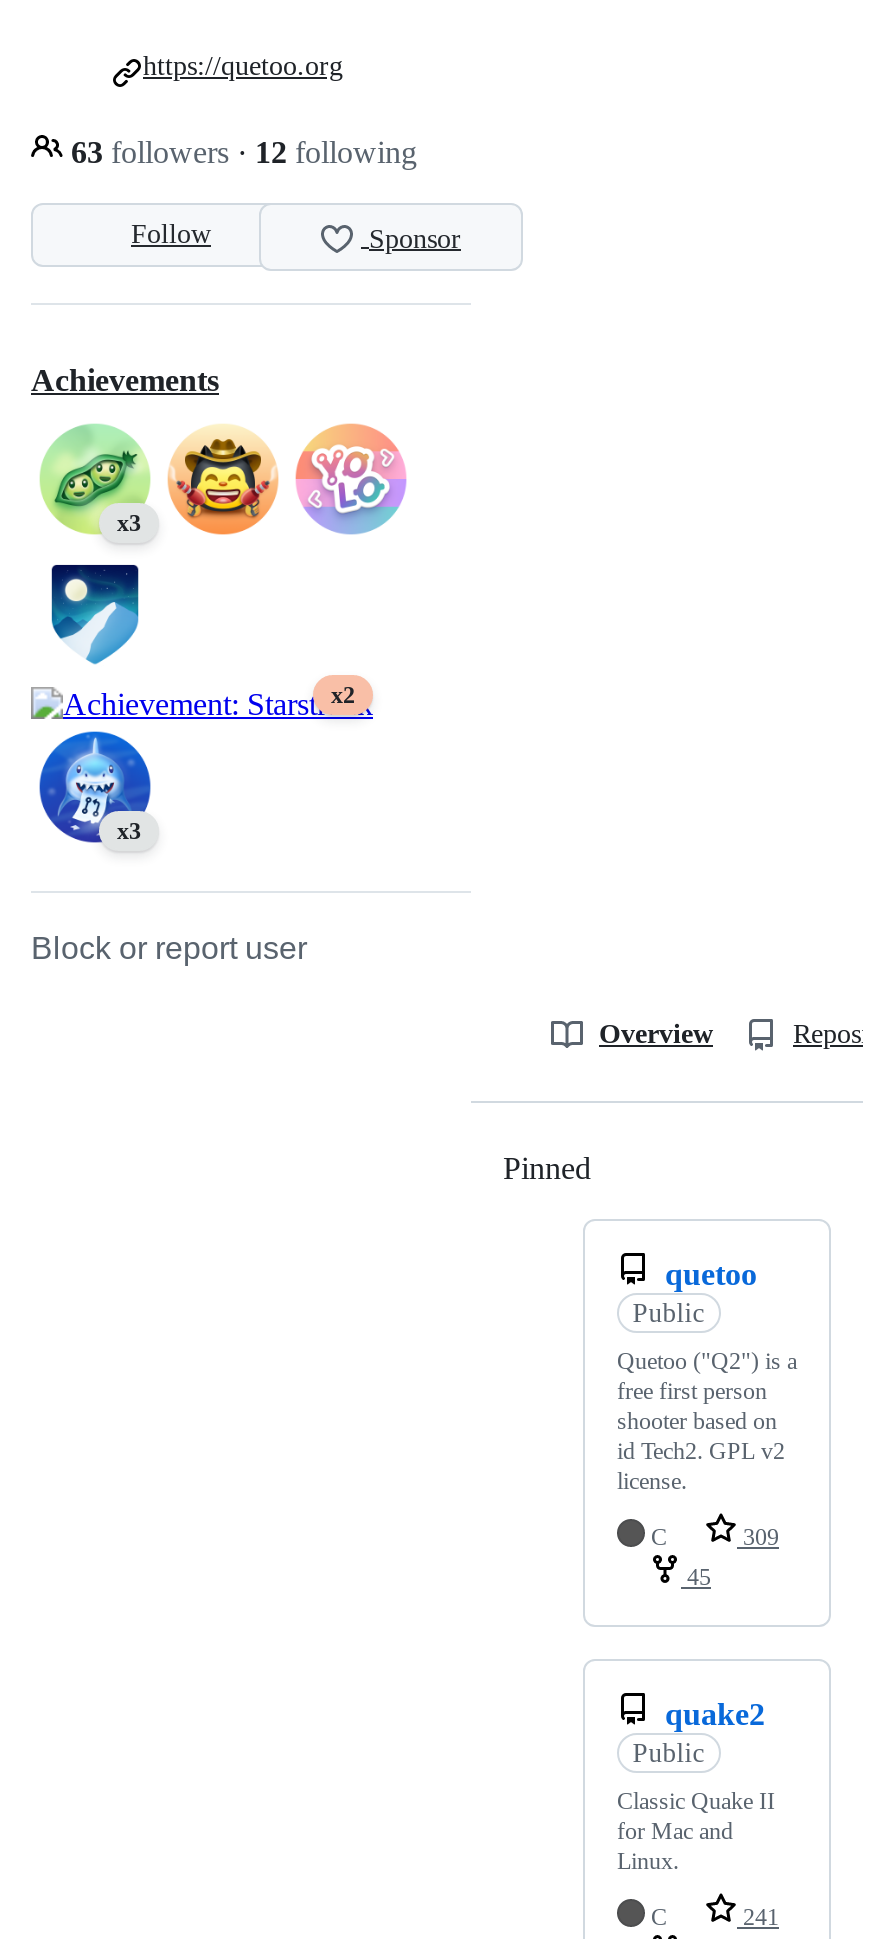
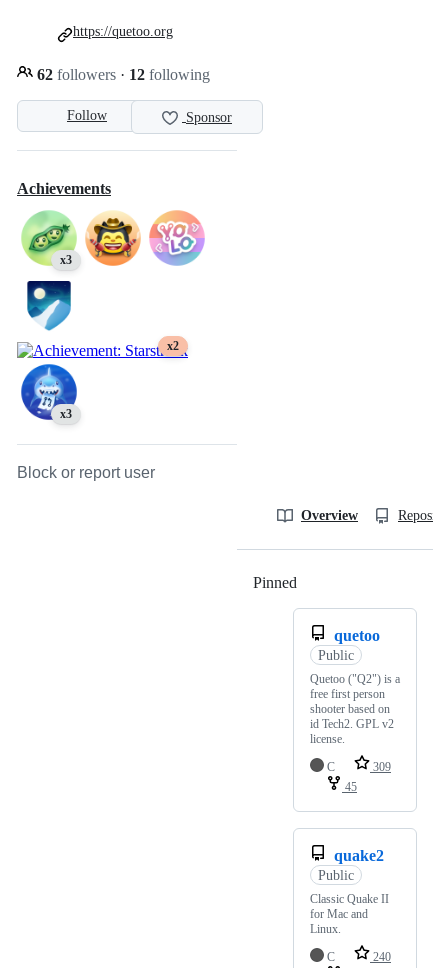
[71,135,417,169] 63 followers · 12 following -> [37,66,210,83] 62 followers · 12 following
[737,1903,779,1931] 241 -> [370,950,391,964] 240

